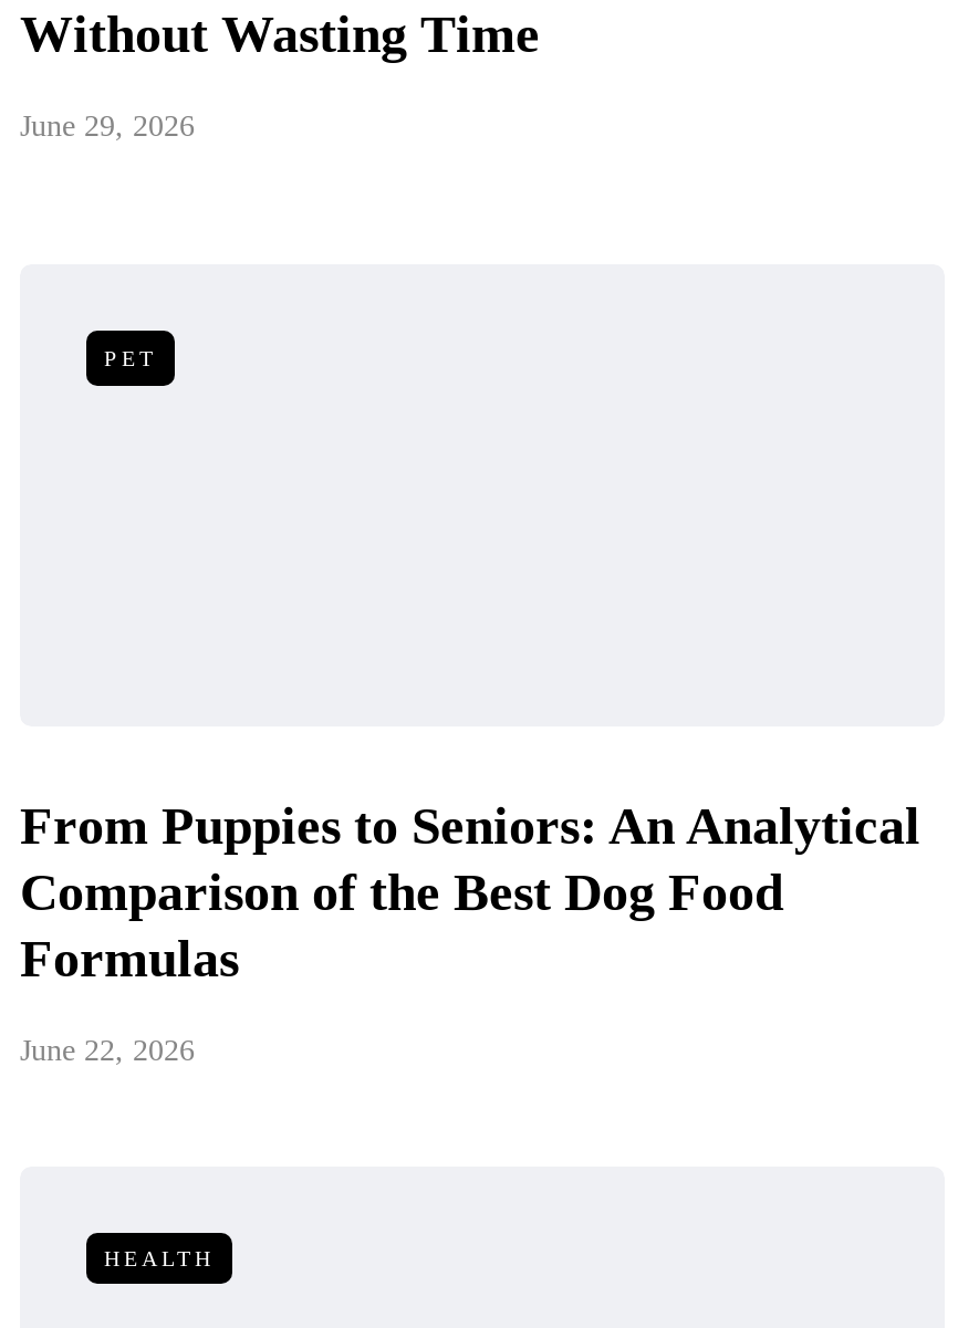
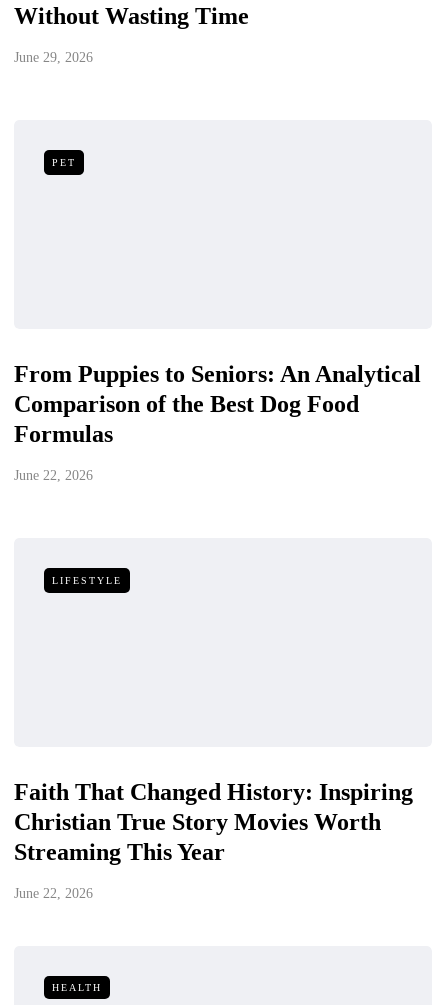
none -> [14,779,413,901] Faith That Changed History: Inspiring | Christian True Story Movies Worth | Streaming This Year | June 22, 2026
none -> [52,575,122,586] LIFESTYLE

